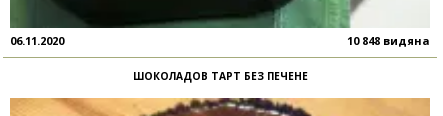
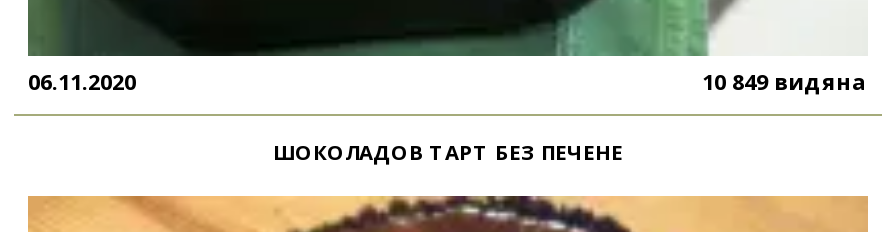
[347,33,430,48] 10 848 видяна -> [702,66,868,96] 10 849 видяна

